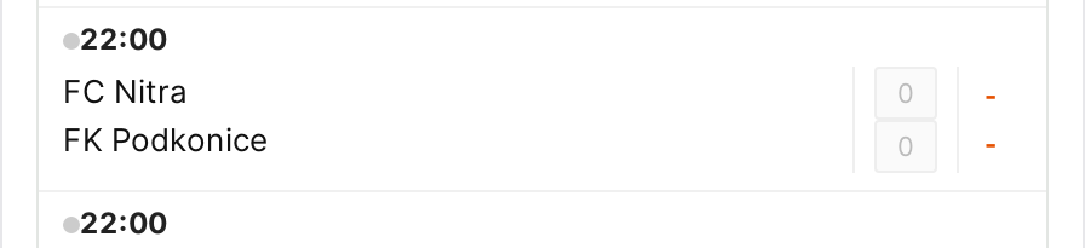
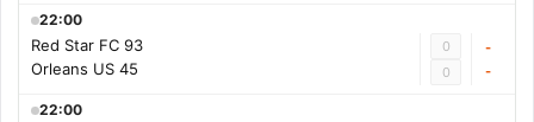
[63,71,269,158] FC Nitra | FK Podkonice -> [31,36,143,78] Red Star FC 93 | Orleans US 45

